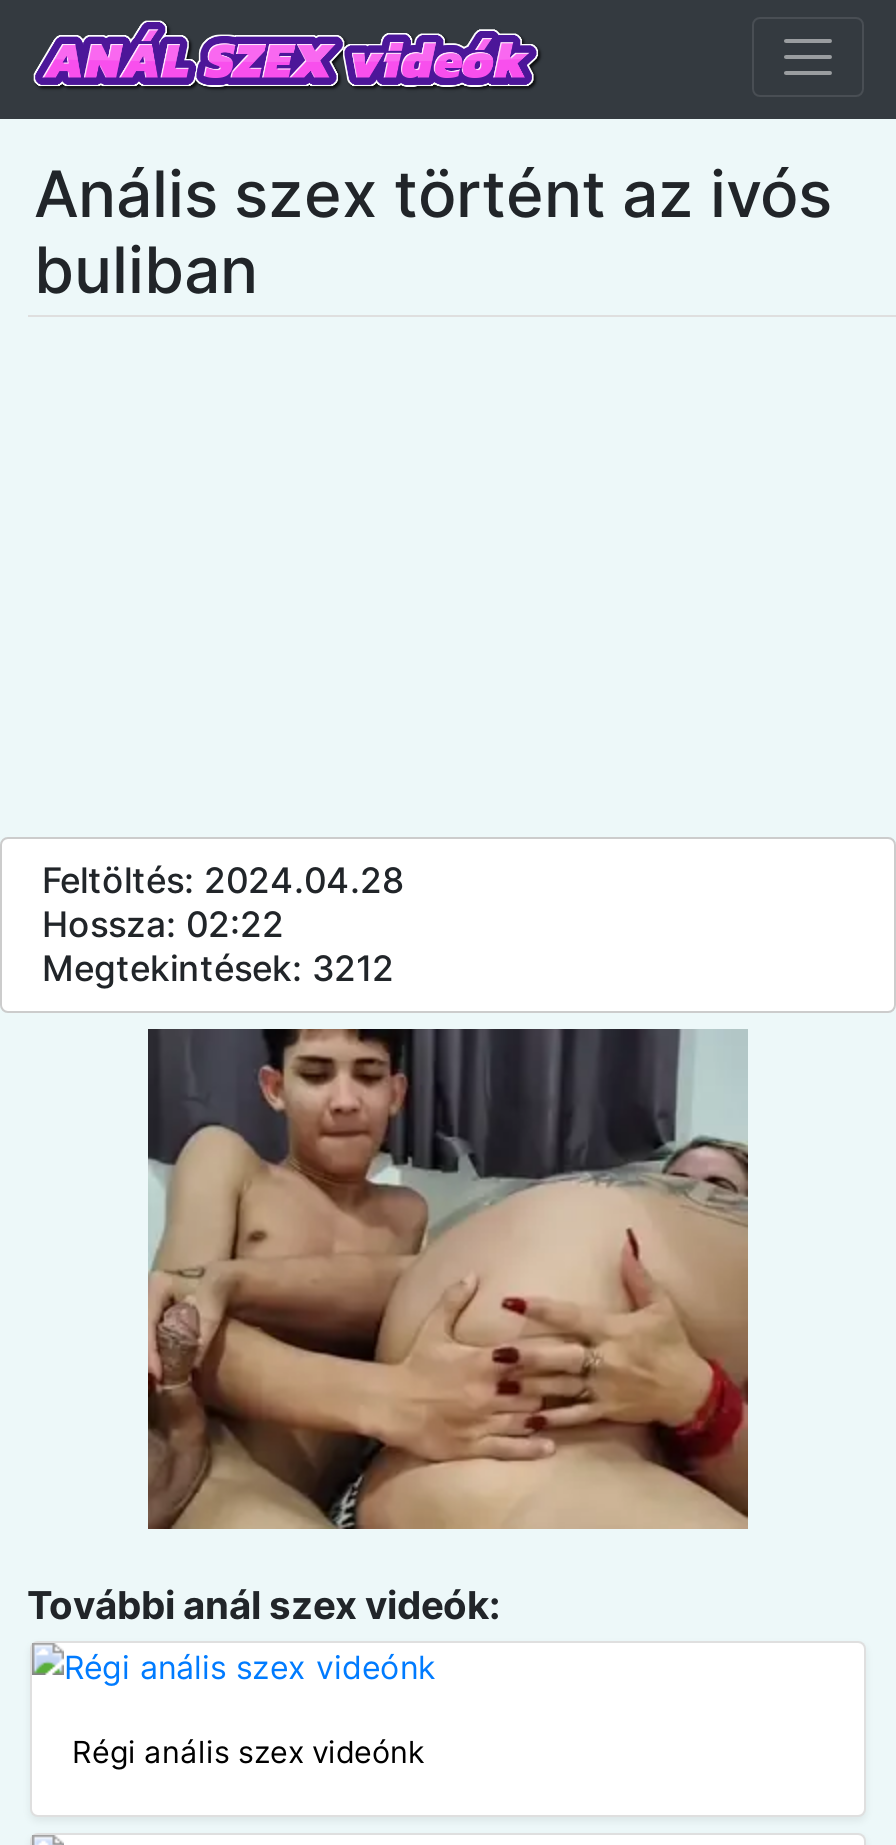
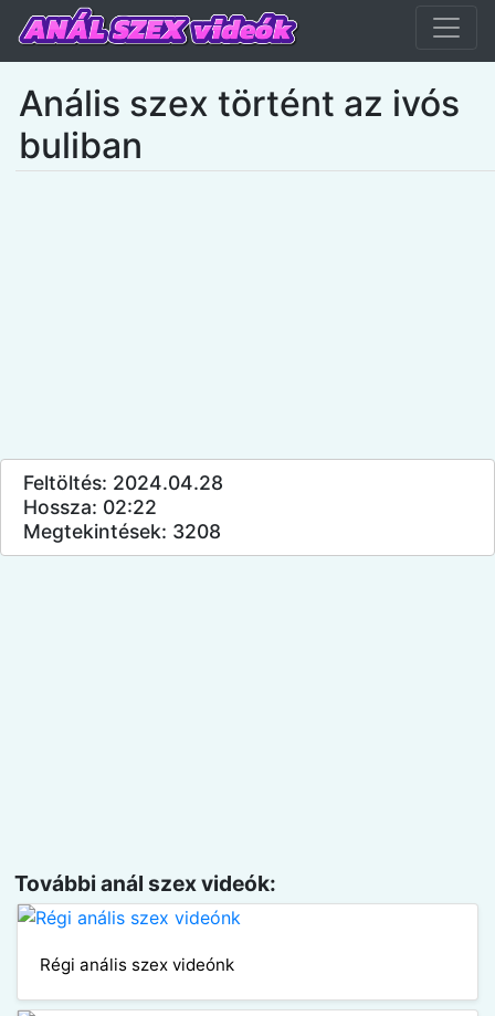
[42,947,394,989] Megtekintések: 3212 -> [23,520,221,543] Megtekintések: 3208
[146,1027,750,1531] [image] -> none

